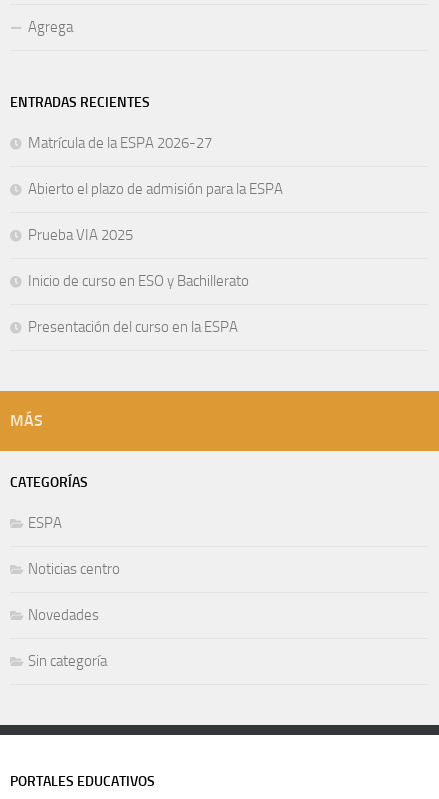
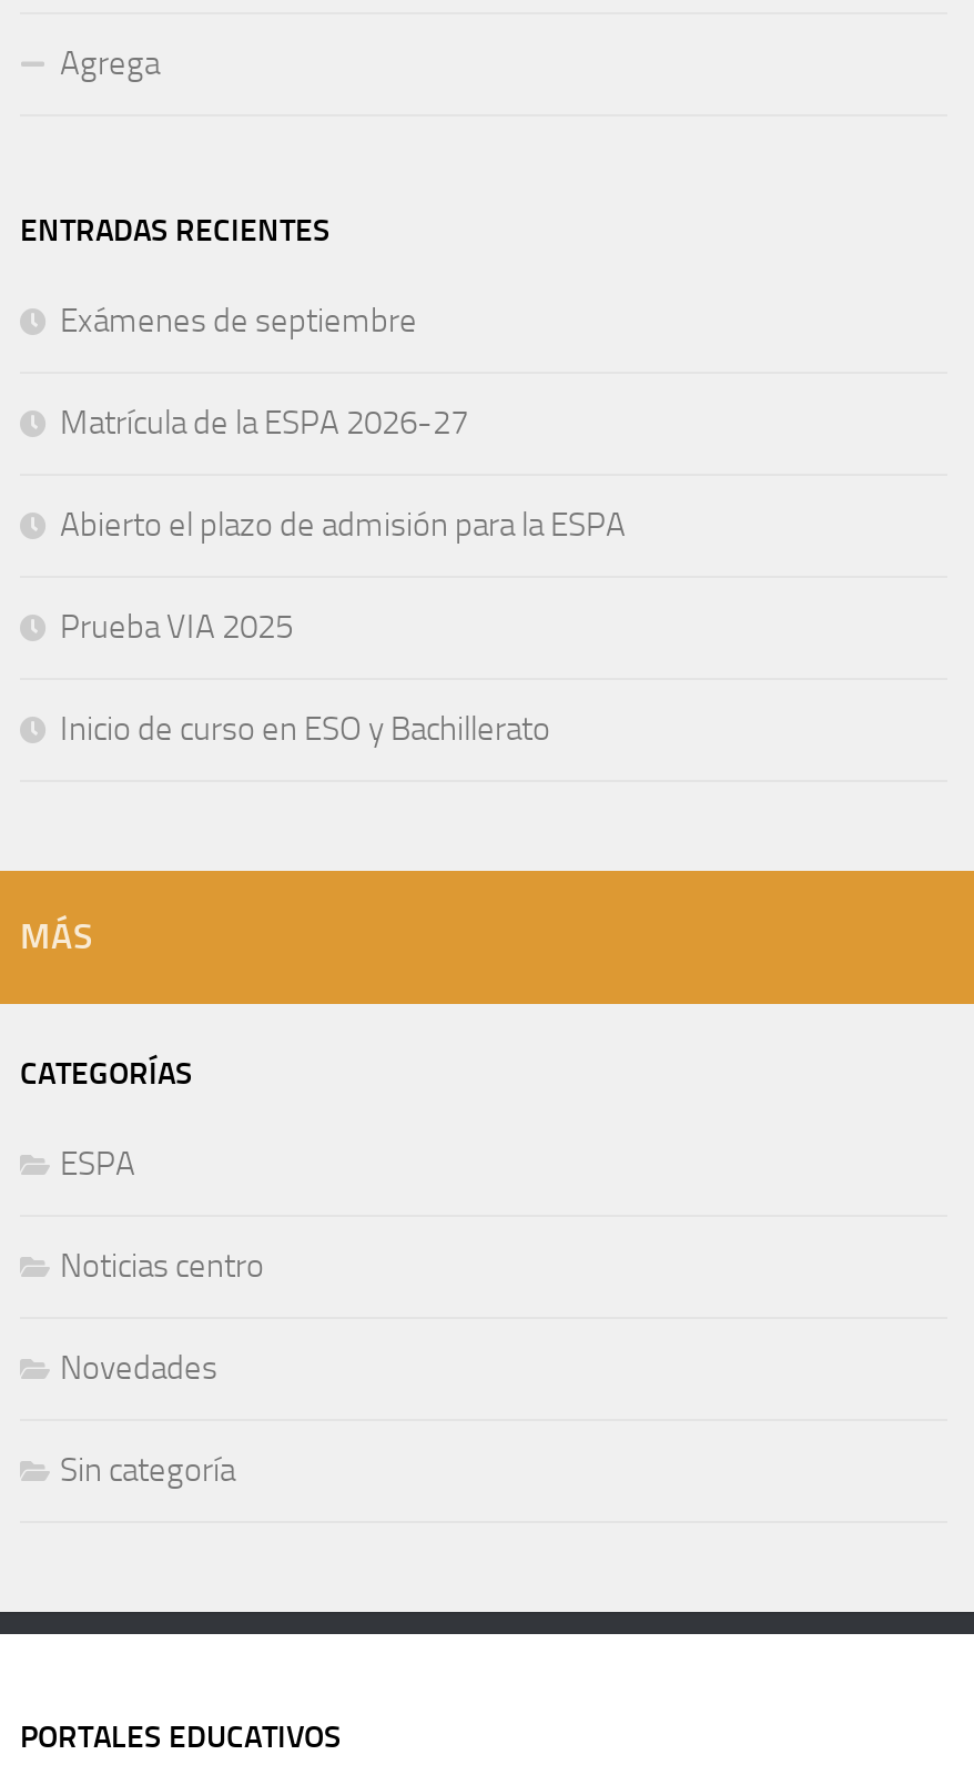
none -> [60,300,417,340] Exámenes de septiembre
moved [28,134,283,290] -> [60,402,626,749]: Matrícula de la ESPA 2026-27 | Abierto el plazo de admisión para la ESPA | Prueba VIA 2025 | Inicio de curso en ESO y Bachillerato
[28,318,238,336] Presentación del curso en la ESPA -> none

